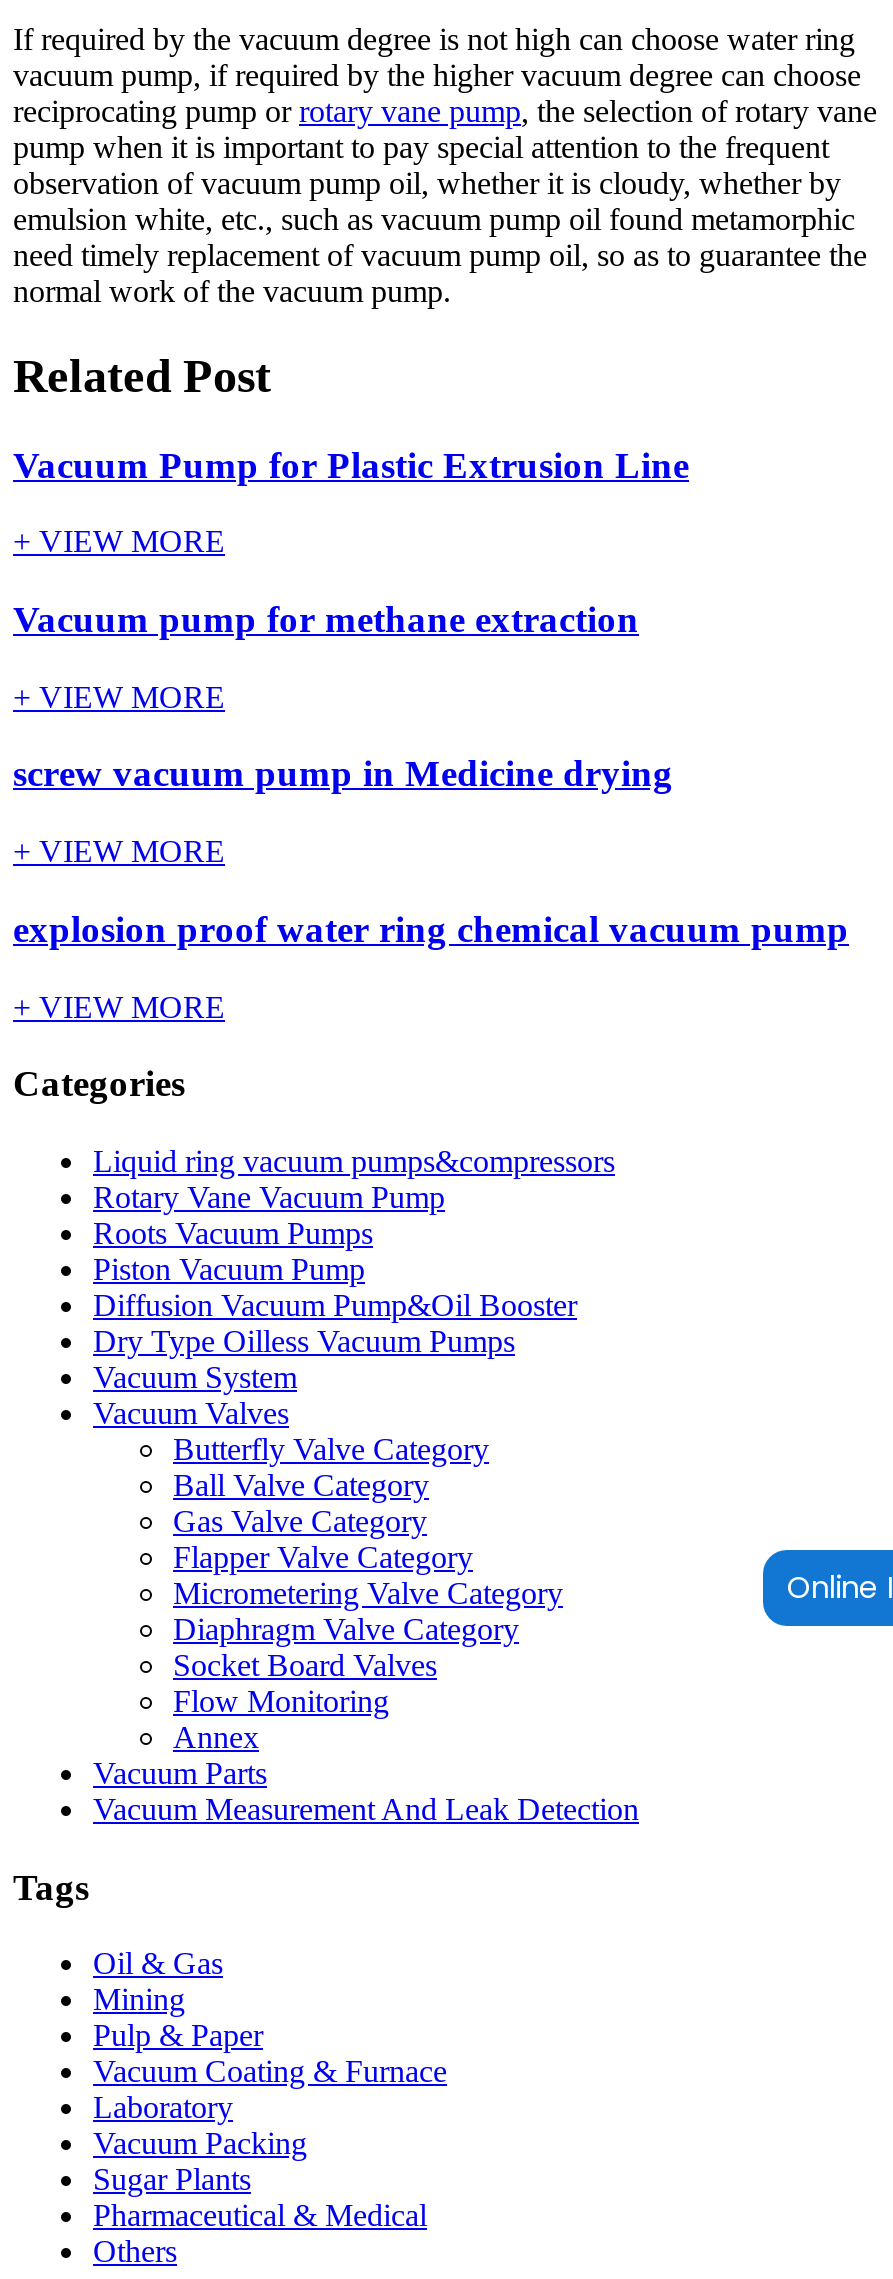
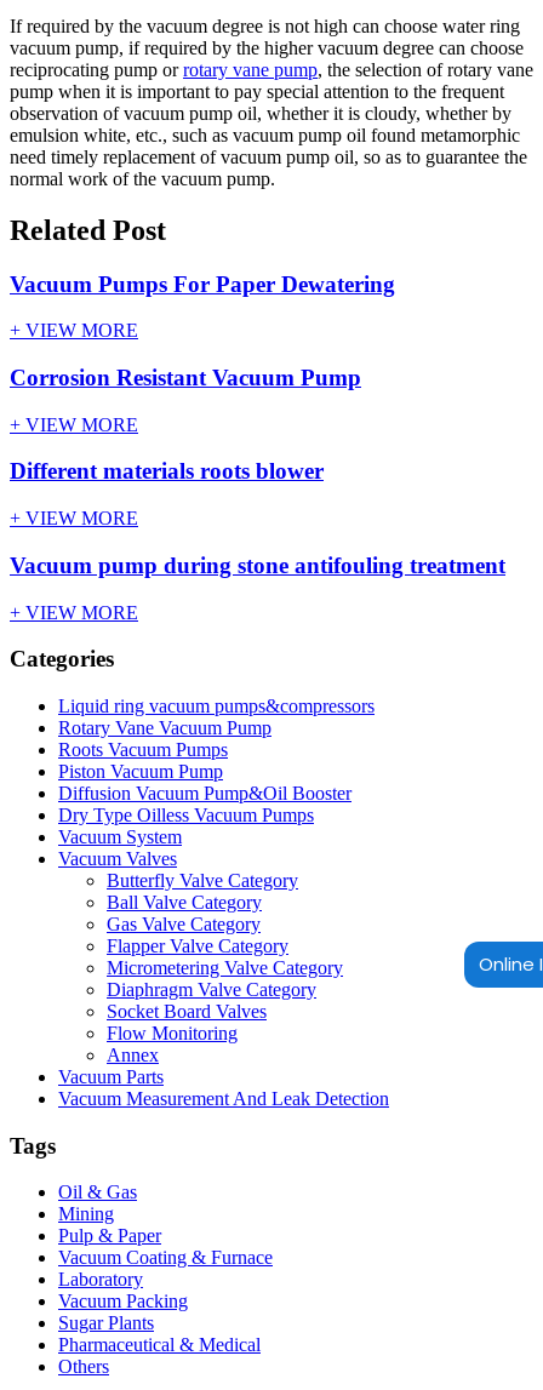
[13,443,689,485] Vacuum Pump for Plastic Extrusion Line -> [10,271,395,296] Vacuum Pumps For Paper Dewatering
[13,598,639,640] Vacuum pump for methane extraction -> [10,365,361,390] Corrosion Resistant Vacuum Pump
[13,753,673,795] screw vacuum pump in Medicine drying -> [10,459,324,484] Different materials roots blower
[13,908,849,950] explosion proof water ring chemical vacuum pump -> [10,552,505,578] Vacuum pump during stone antifouling treatment

